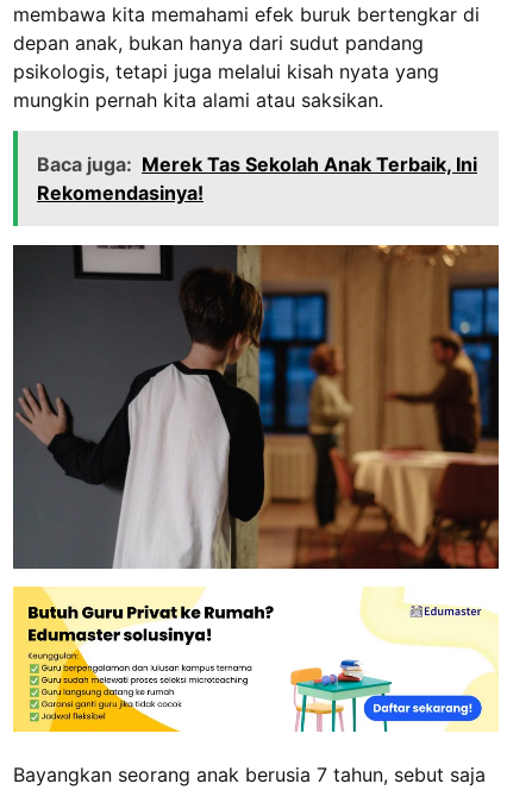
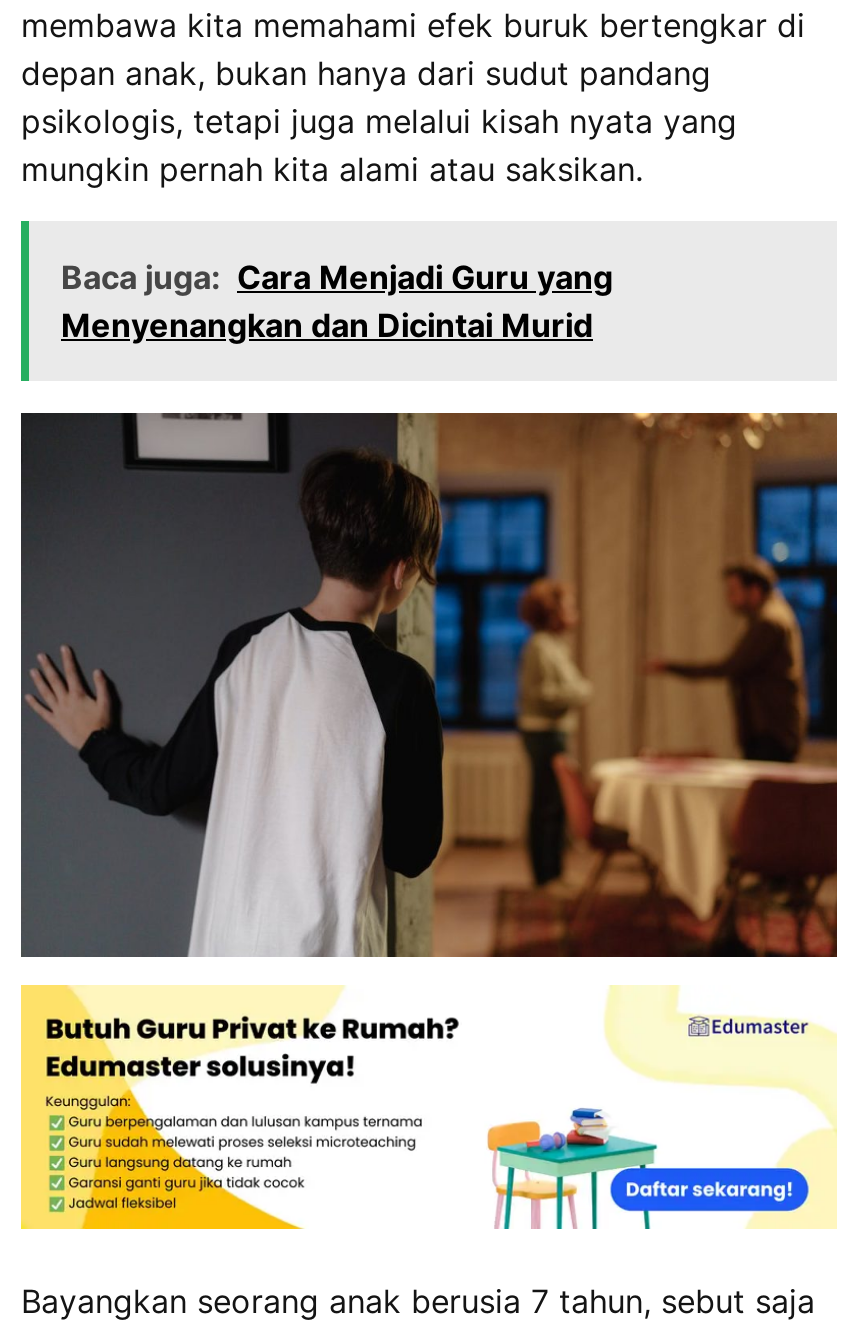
[37,153,477,205] Baca juga: Merek Tas Sekolah Anak Terbaik, Ini | Rekomendasinya! -> [61,257,613,345] Baca juga: Cara Menjadi Guru yang | Menyenangkan dan Dicintai Murid

